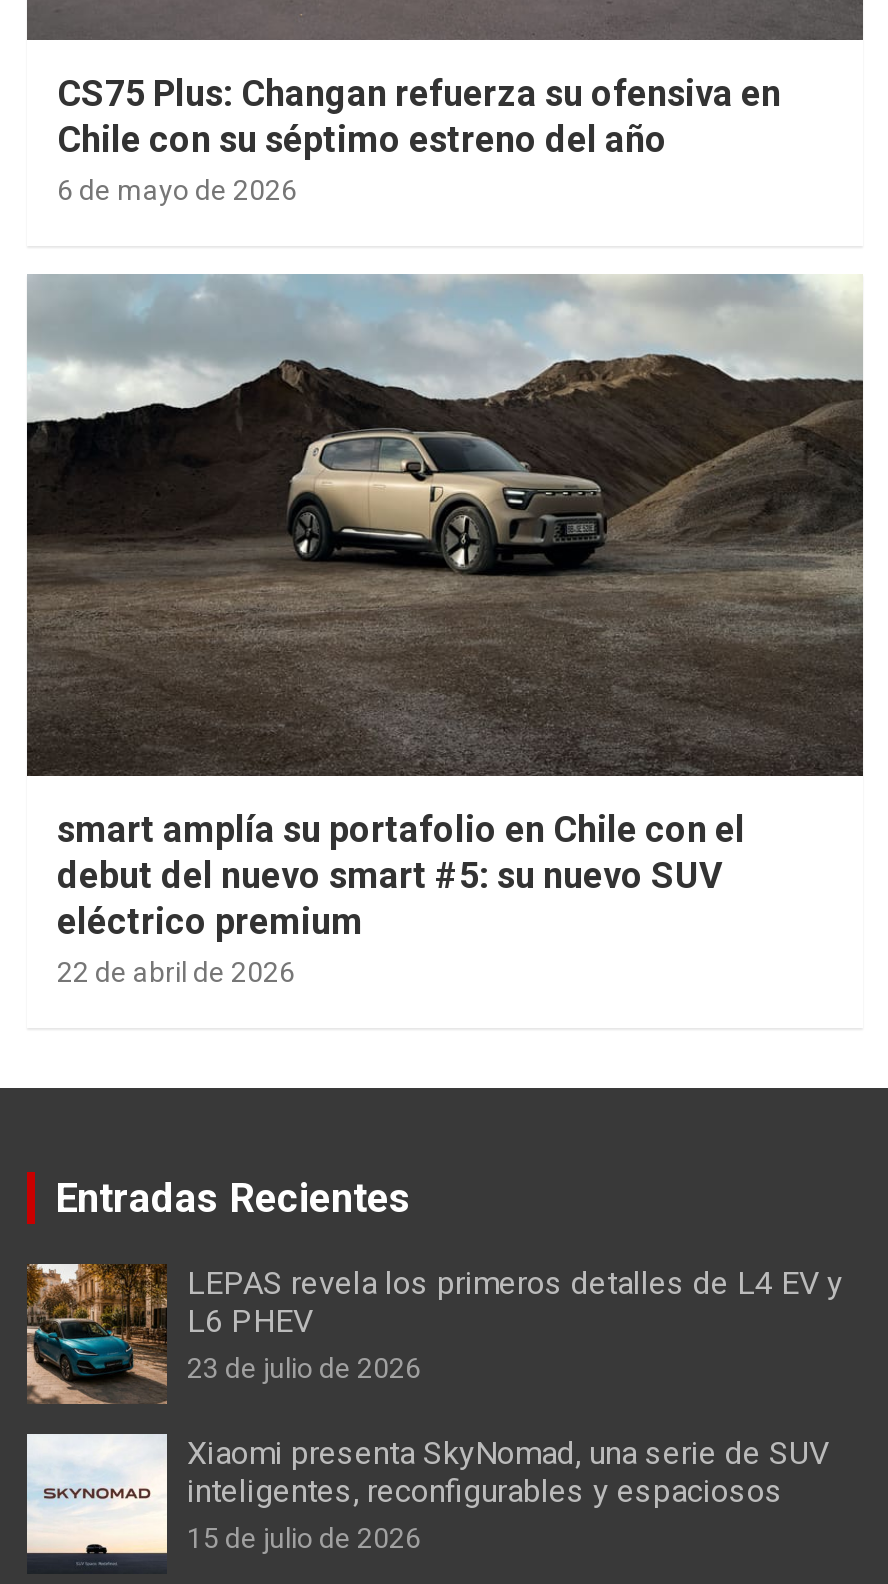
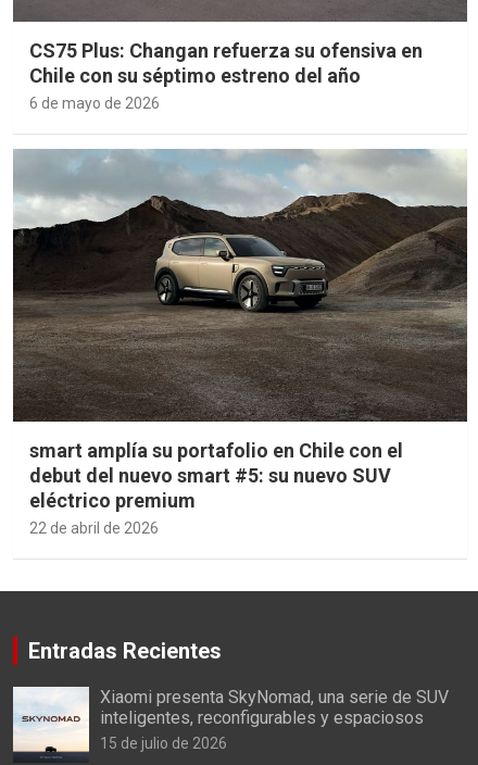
[27,1264,843,1406] [image] | LEPAS revela los primeros detalles de L4 EV y | L6 PHEV | 23 de julio de 2026 -> none

